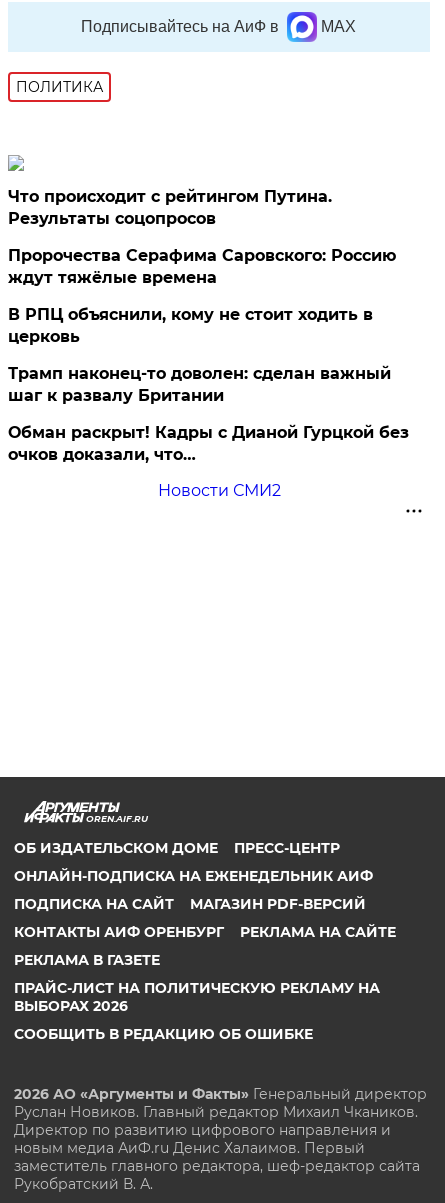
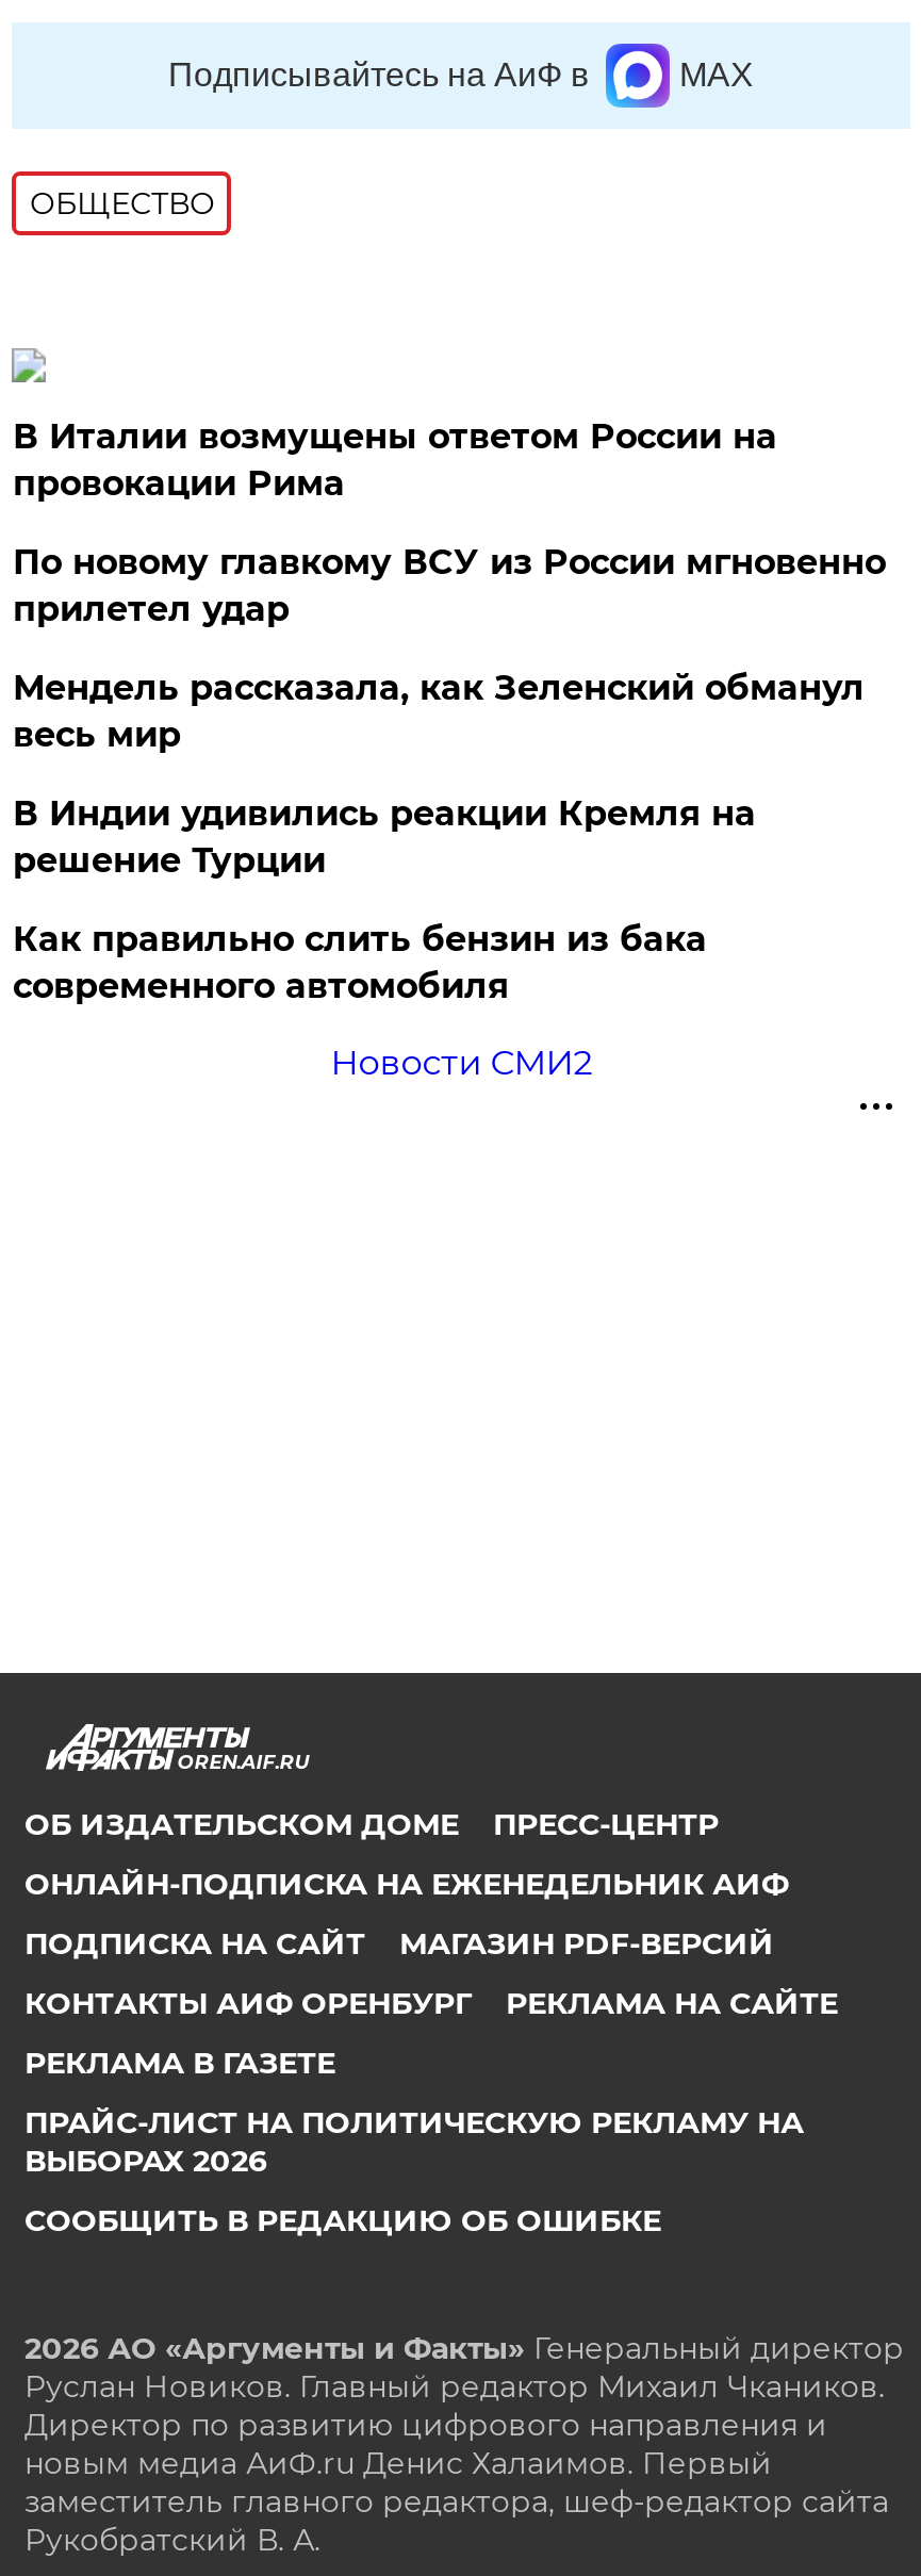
[16,78,103,96] ПОЛИТИКА -> [30,184,215,223] ОБЩЕСТВО
[8,187,332,228] Что происходит с рейтингом Путина. | Результаты соцопросов -> [13,416,777,504] В Италии возмущены ответом России на | провокации Рима
[8,246,396,287] Пророчества Серафима Саровского: Россию | ждут тяжёлые времена -> [13,542,886,629] По новому главкому ВСУ из России мгновенно | прилетел удар
[8,305,373,346] В РПЦ объяснили, кому не стоит ходить в | церковь -> [13,668,864,755] Мендель рассказала, как Зеленский обманул | весь мир
[8,364,391,405] Трамп наконец-то доволен: сделан важный | шаг к развалу Британии -> [13,793,756,881] В Индии удивились реакции Кремля на | решение Турции
[8,423,409,464] Обман раскрыт! Кадры с Дианой Гурцкой без | очков доказали, что… -> [13,919,707,1006] Как правильно слить бензин из бака | современного автомобиля

